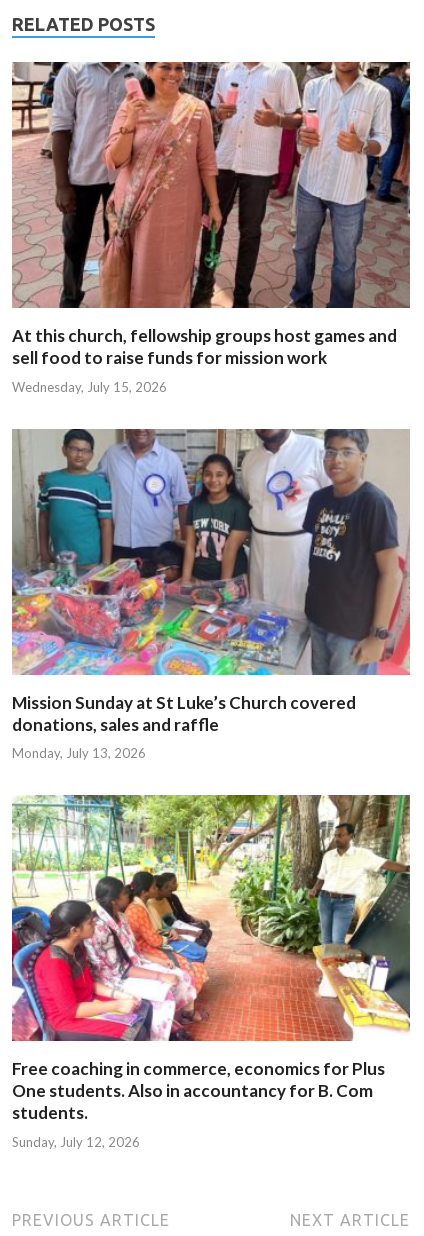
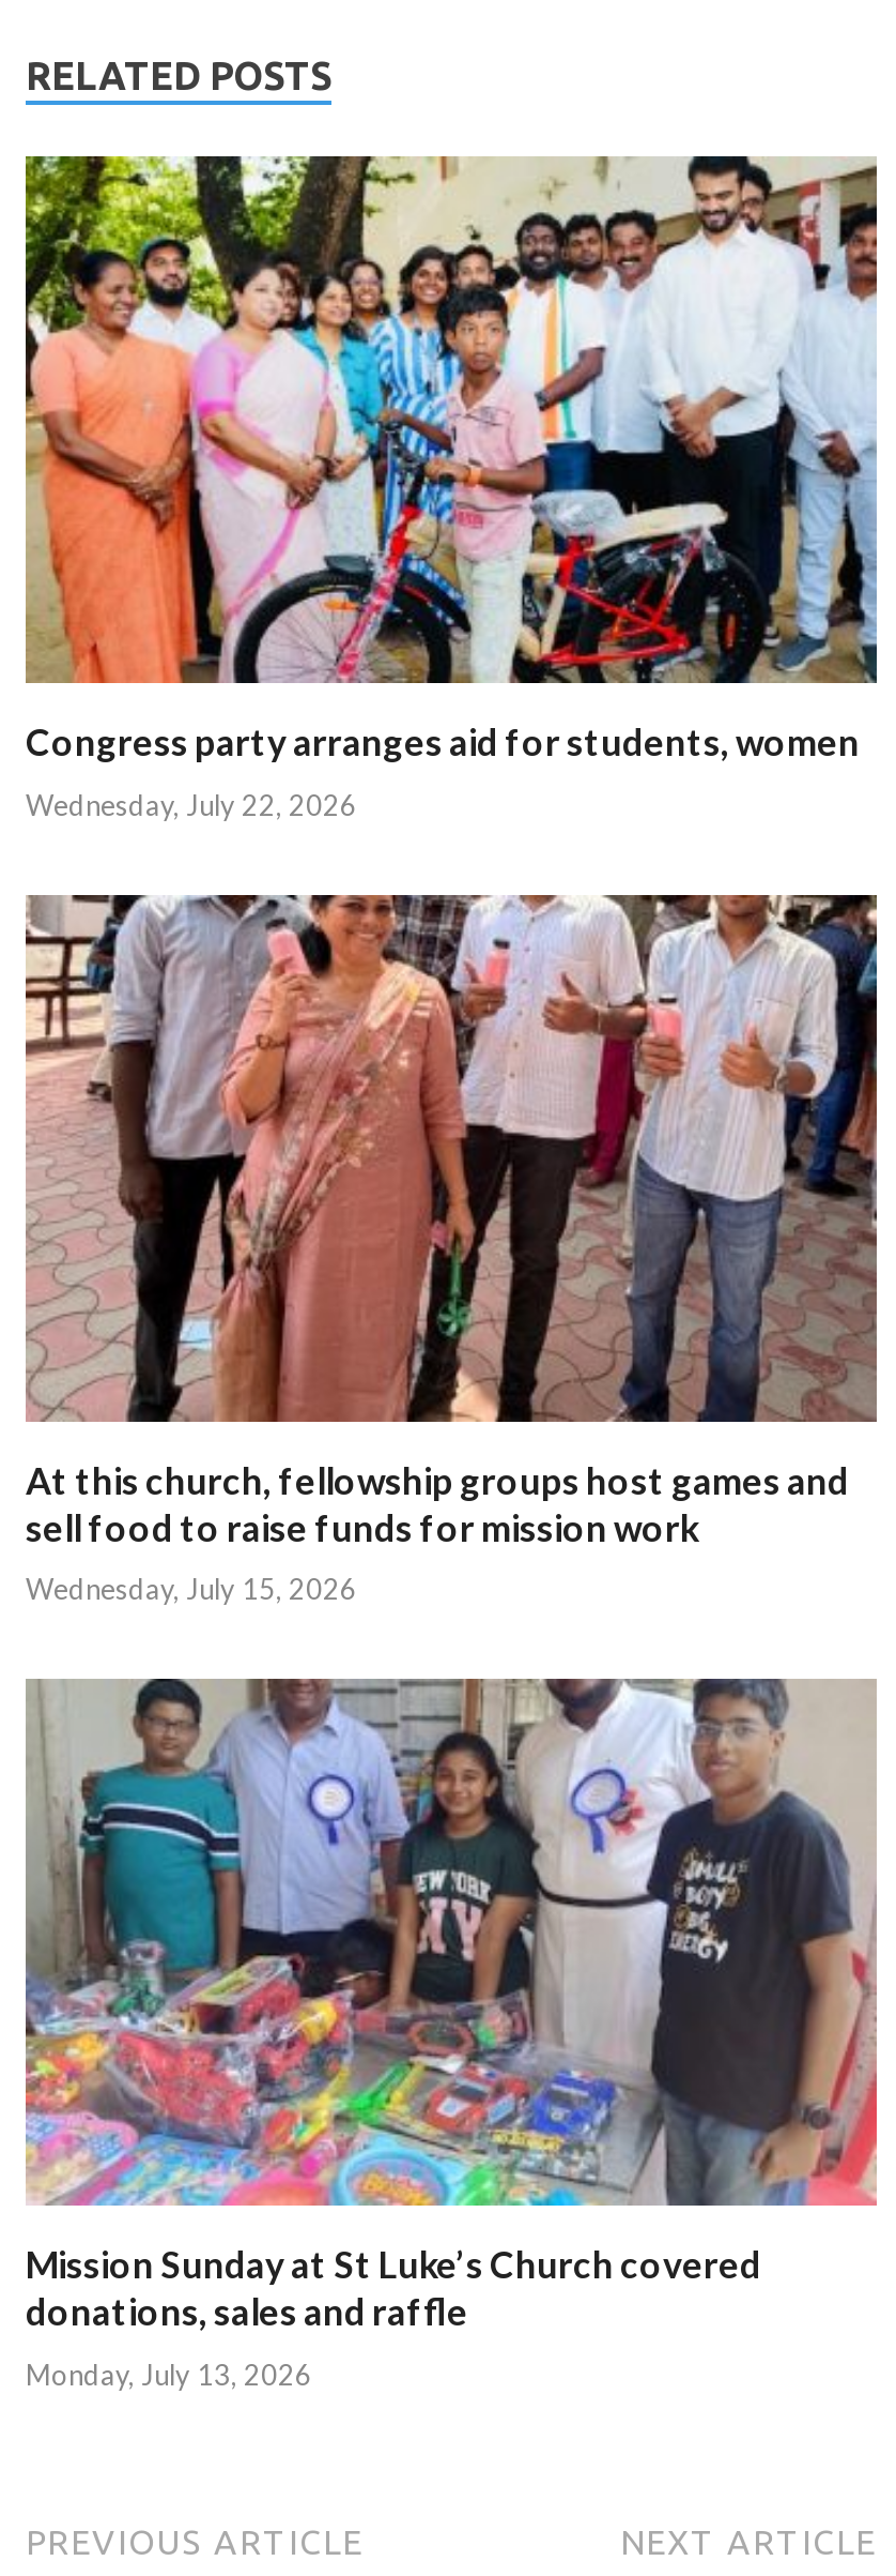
none -> [24,154,879,822] [image] | Congress party arranges aid for students, women | Wednesday, July 22, 2026
moved [10,60,412,761] -> [21,891,881,2392]: [image] | At this church, fellowship groups host games and | sell food to raise funds for mission work | Wednesday, July 15, 2026 | Mission Sunday at St Luke’s Church covered | donations, sales and raffle | Monday, July 13, 2026
[11,794,411,1150] [image] | Free coaching in commerce, economics for Plus | One students. Also in accountancy for B. Com | students. | Sunday, July 12, 2026 -> none

